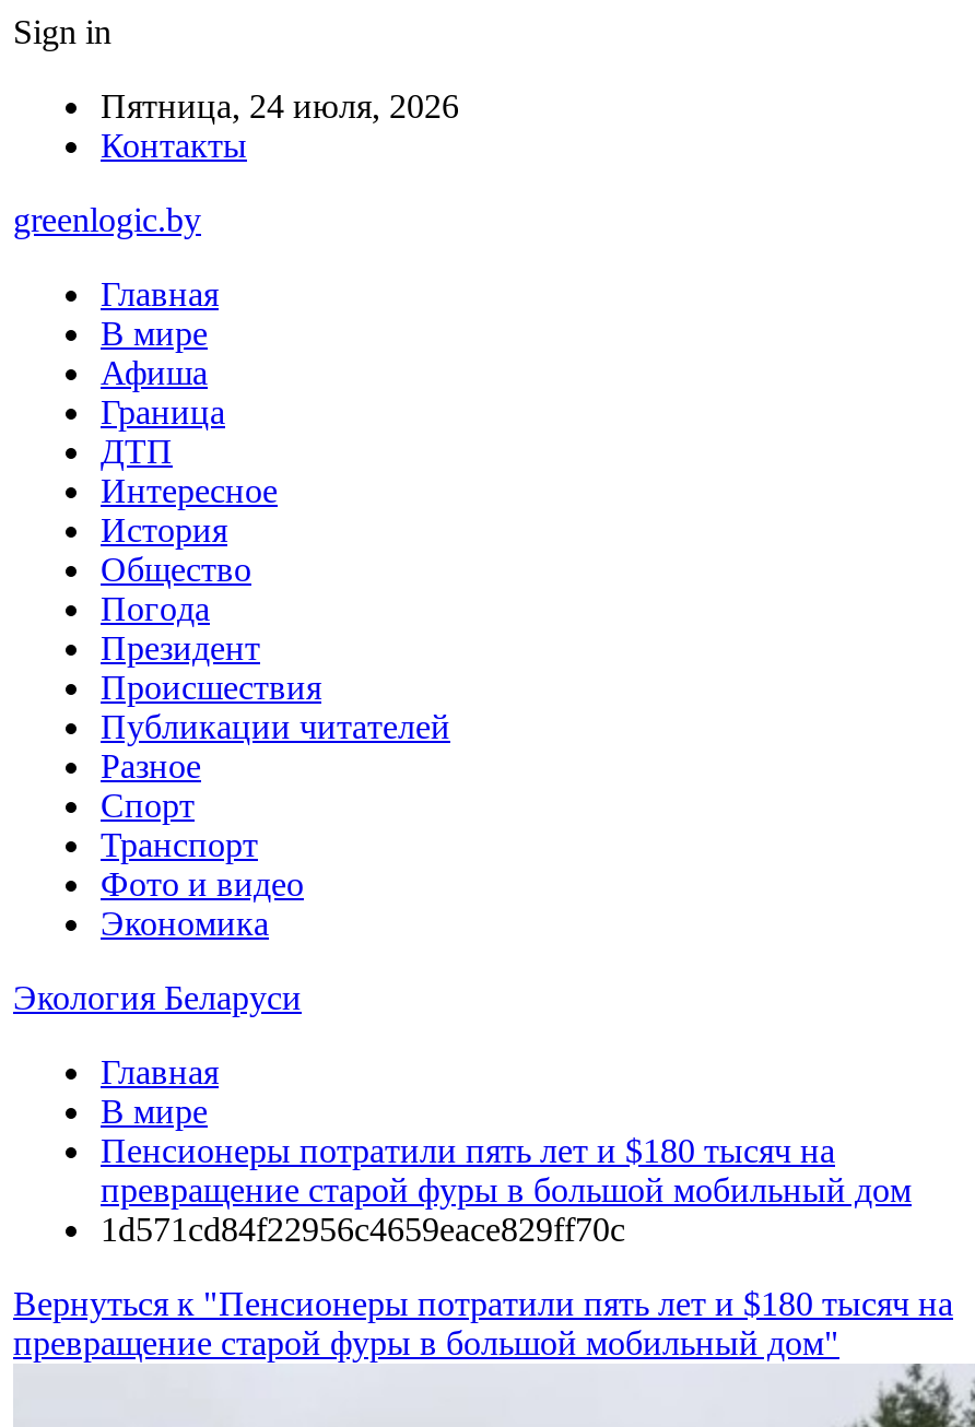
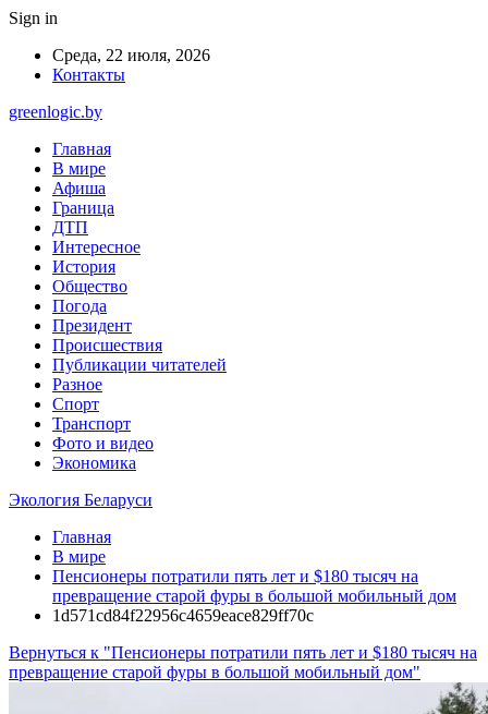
[101,87,459,125] Пятница, 24 июля, 2026 -> [52,46,210,64] Среда, 22 июля, 2026

